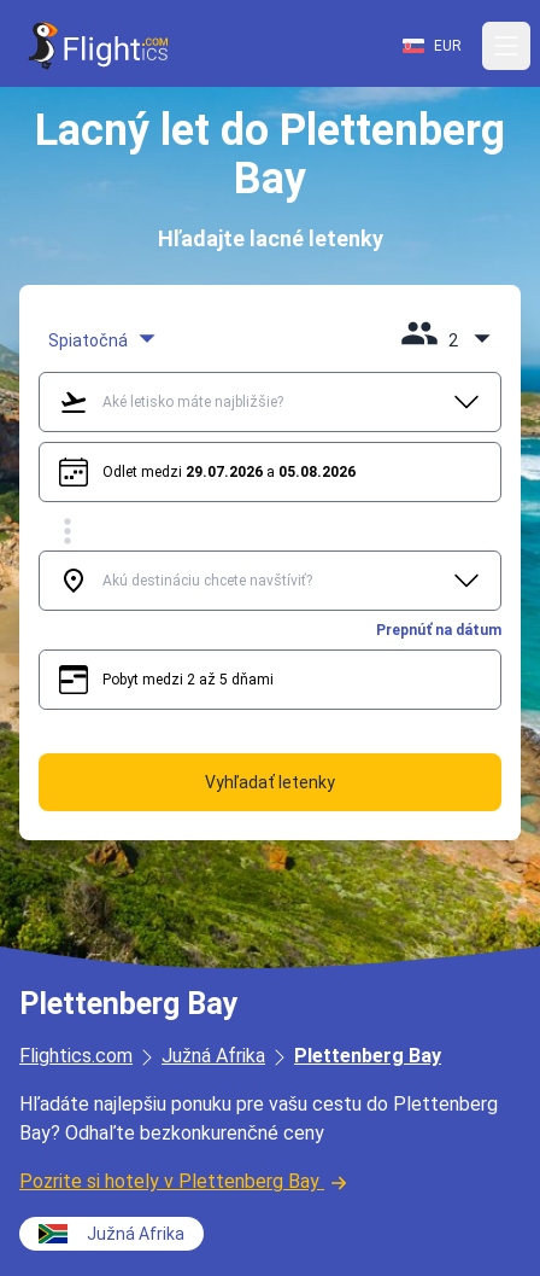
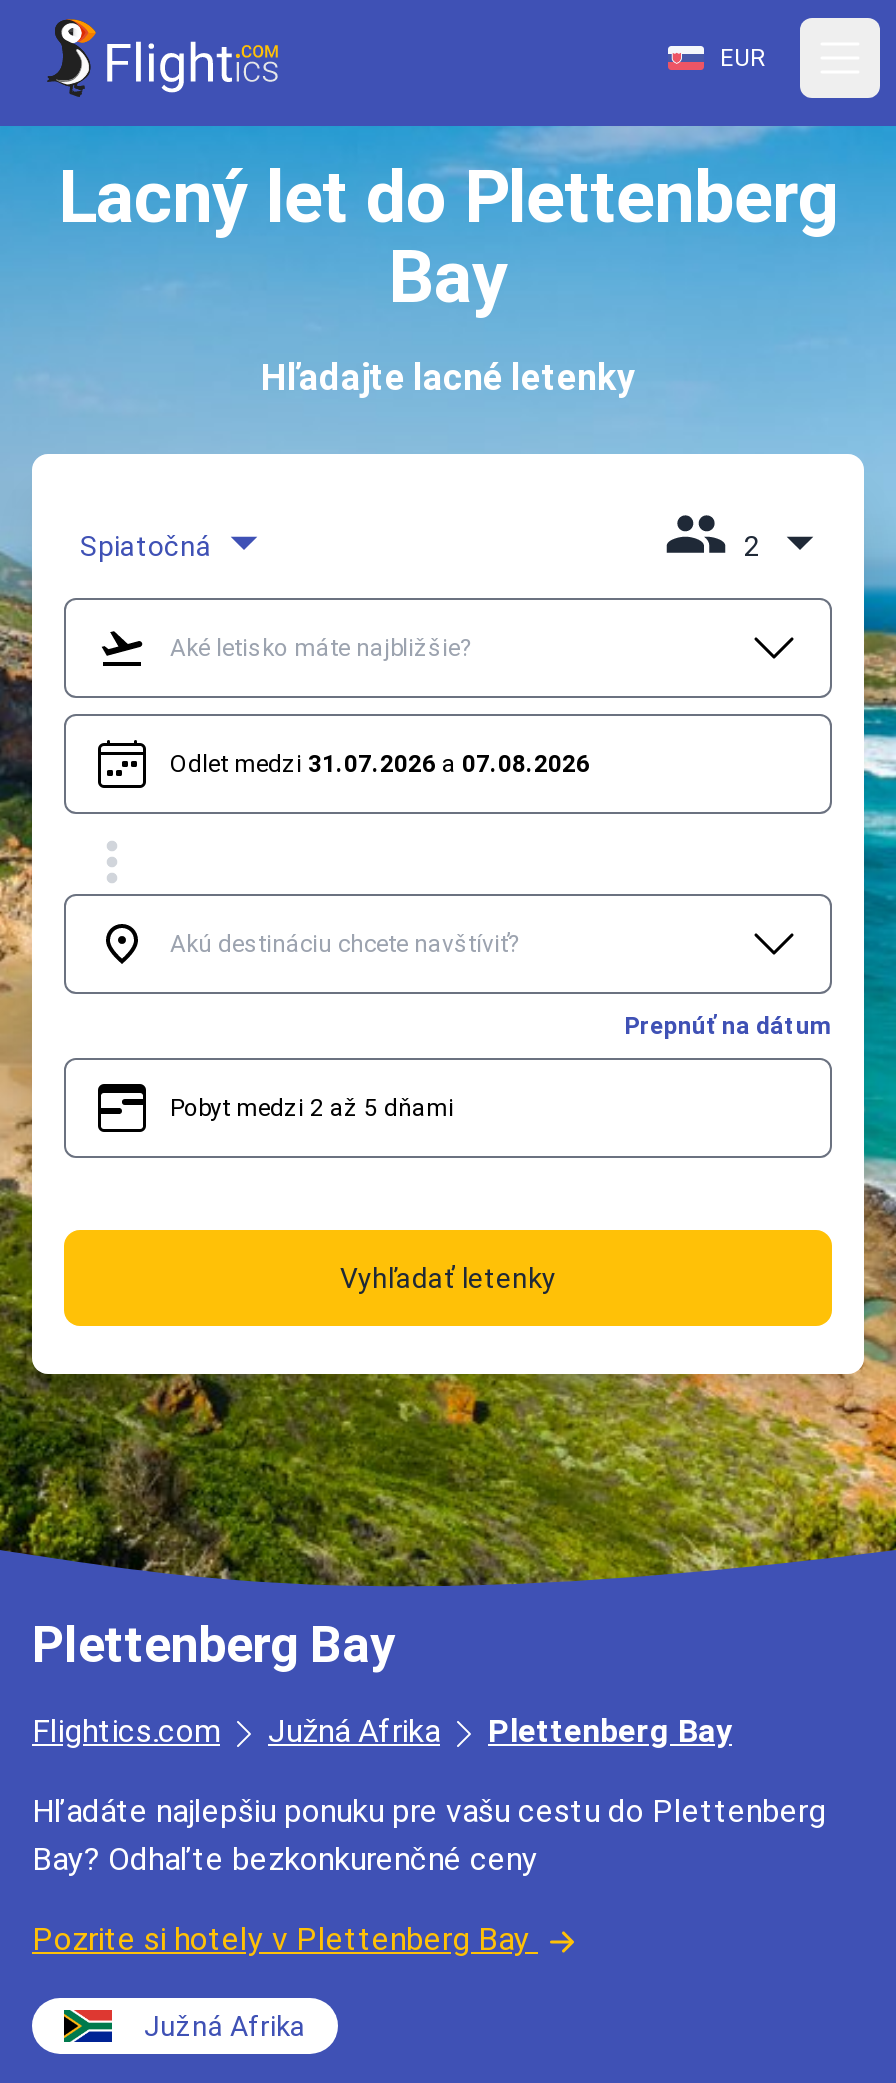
[102,464,356,480] Odlet medzi 29.07.2026 a 05.08.2026 -> [170,750,590,778] Odlet medzi 31.07.2026 a 07.08.2026

